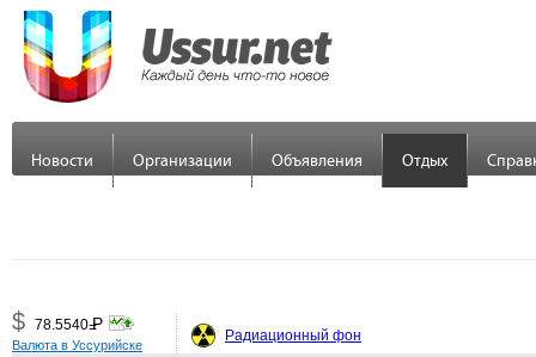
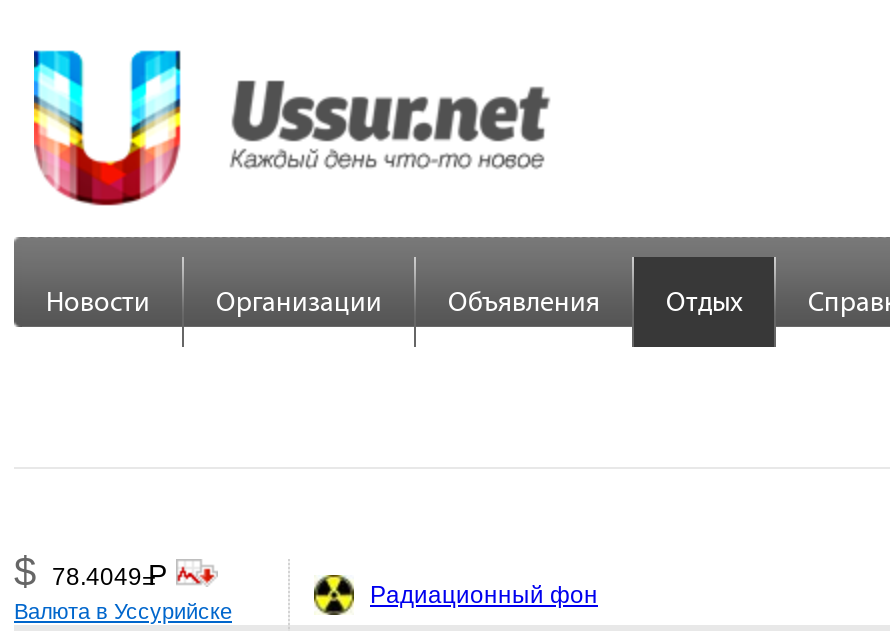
[12,308,103,336] $ 78.5540= Р -> [14,549,166,595] $ 78.4049= Р

